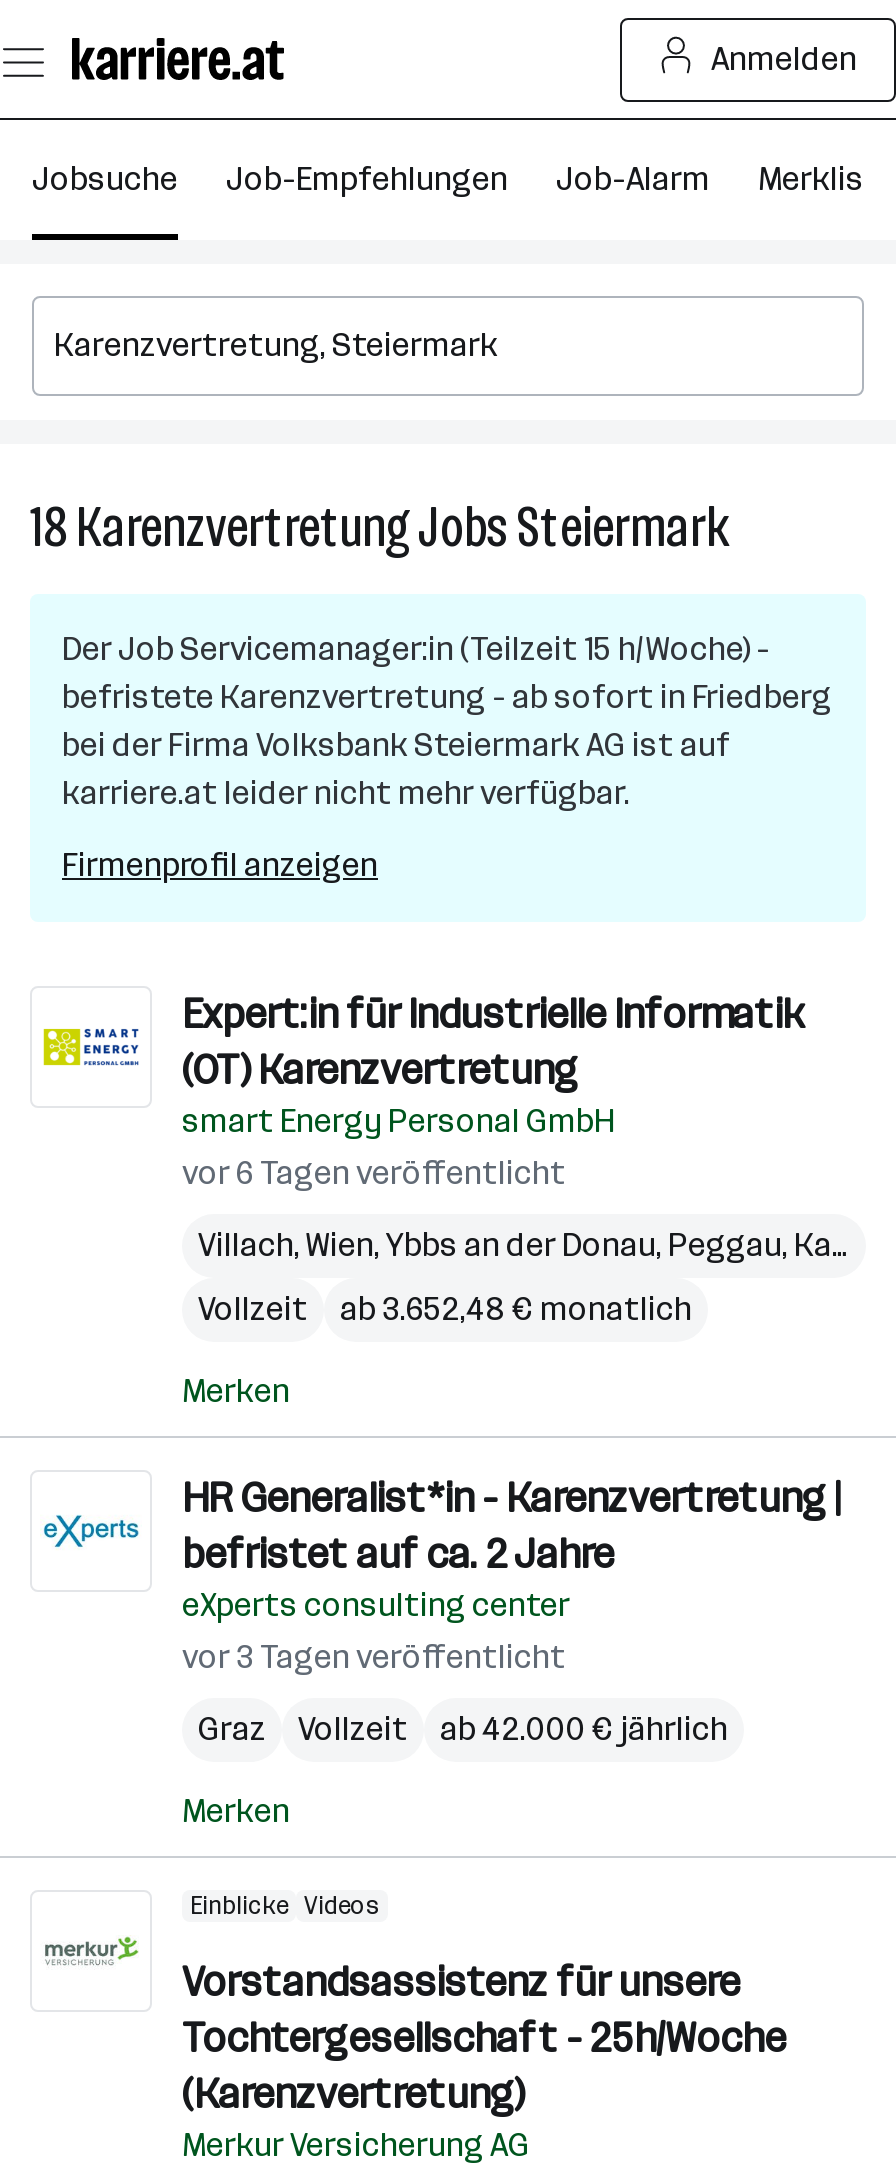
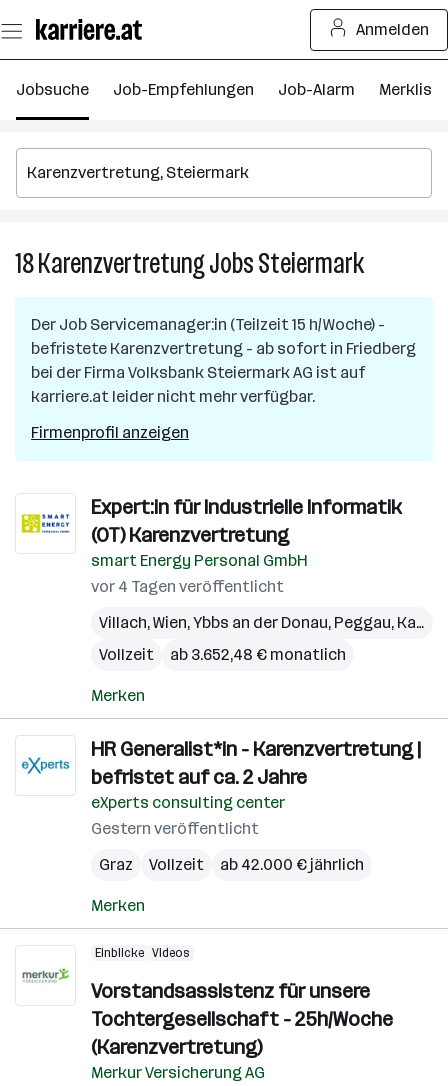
[182,1154,566,1192] vor 6 Tagen veröffentlicht -> [91,577,284,596] vor 4 Tagen veröffentlicht
[182,1638,566,1676] vor 3 Tagen veröffentlicht -> [91,819,259,838] Gestern veröffentlicht

